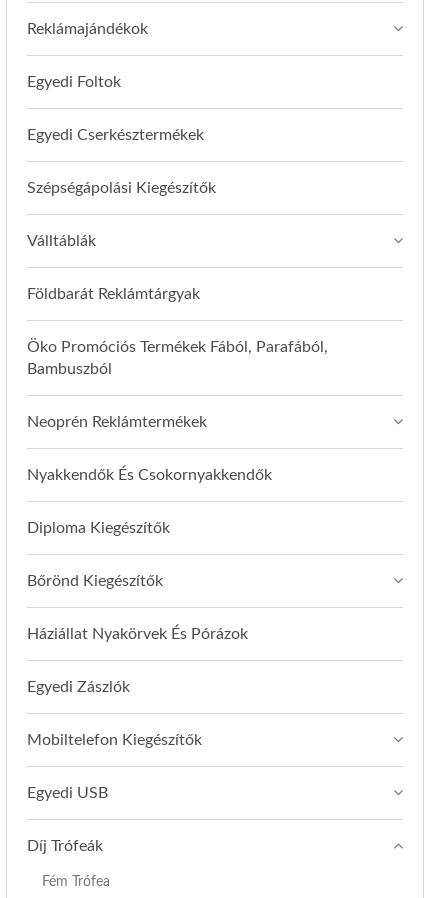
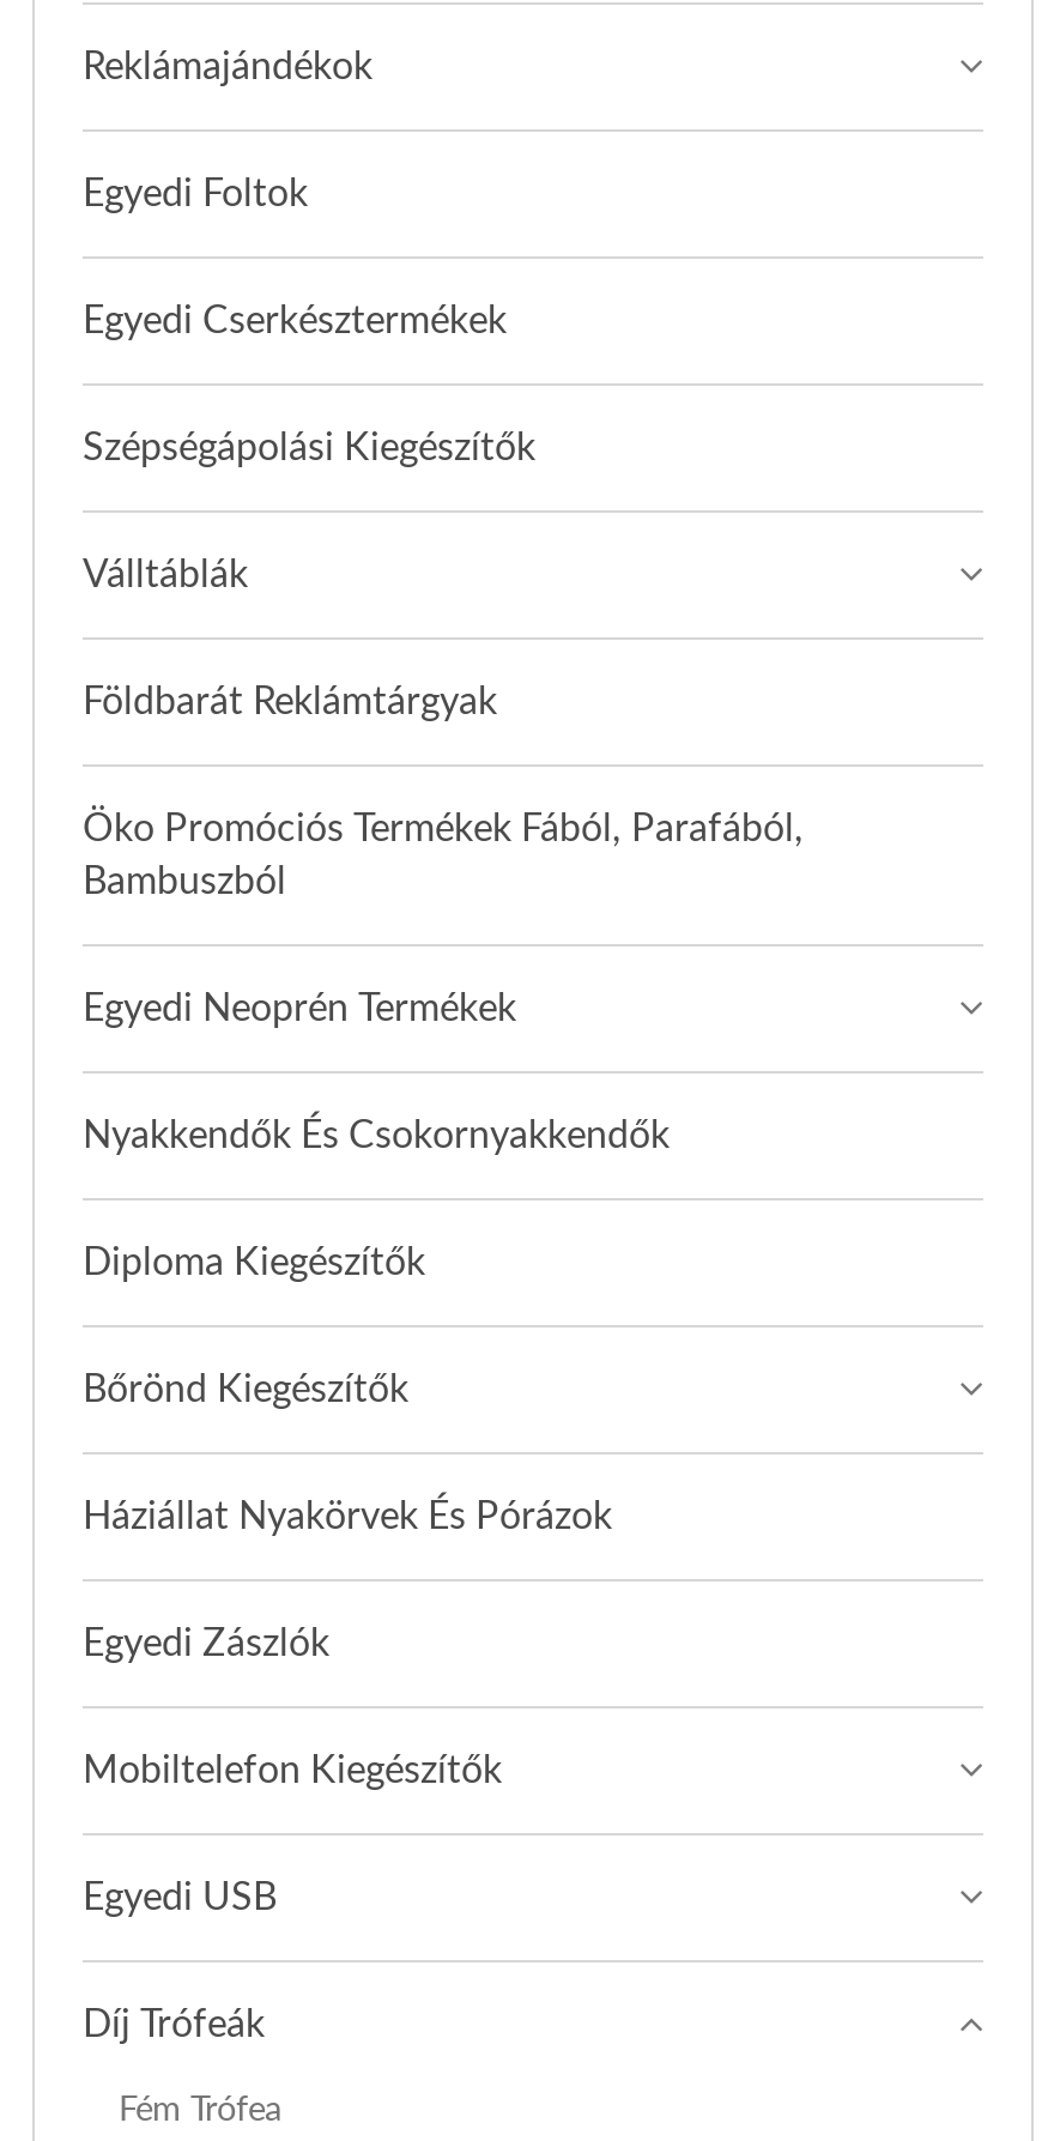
[27,414,207,430] Neoprén Reklámtermékek -> [83,990,516,1028] Egyedi Neoprén Termékek

